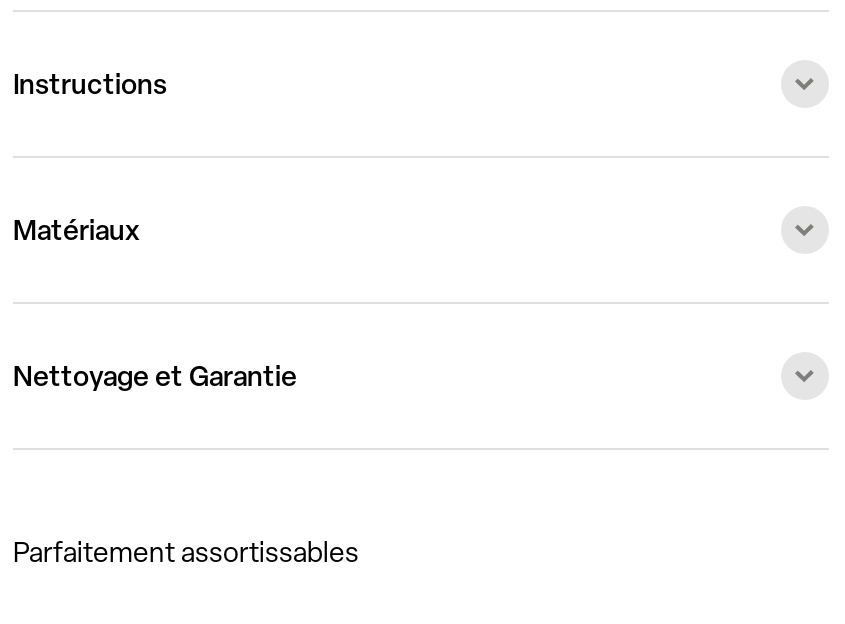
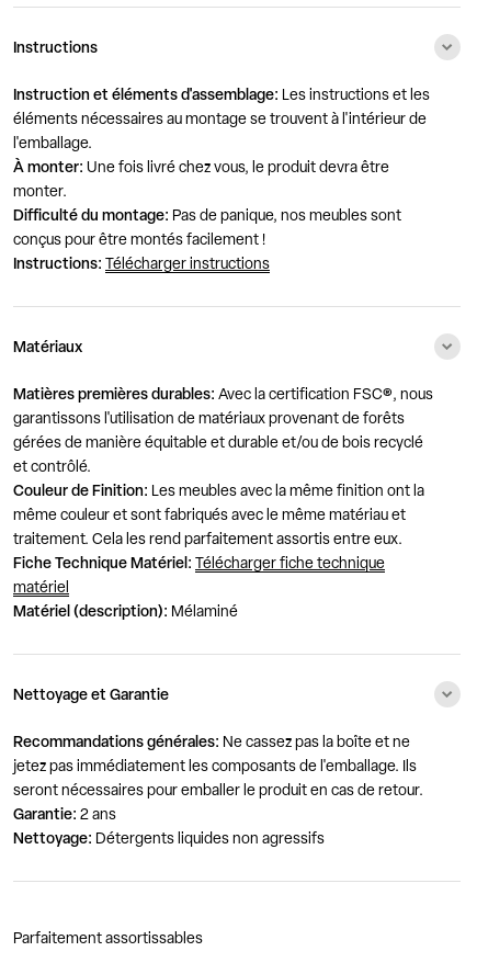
none -> [13,83,430,273] Instruction et éléments d'assemblage: Les instructions et les | éléments nécessaires au montage se trouvent à l'intérieur de | l'emballage. | À monter: Une fois livré chez vous, le produit devra être | monter. | Difficulté du montage: Pas de panique, nos meubles sont | conçus pour être montés facilement ! | Instructions: Télécharger instructions
none -> [13,383,433,621] Matières premières durables: Avec la certification FSC®, nous | garantissons l'utilisation de matériaux provenant de forêts | gérées de manière équitable et durable et/ou de bois recyclé | et contrôlé. | Couleur de Finition: Les meubles avec la même finition ont la | même couleur et sont fabriqués avec le même matériau et | traitement. Cela les rend parfaitement assortis entre eux. | Fiche Technique Matériel: Télécharger fiche technique | matériel | Matériel (description): Mélaminé
none -> [13,730,423,848] Recommandations générales: Ne cassez pas la boîte et ne | jetez pas immédiatement les composants de l'emballage. Ils | seront nécessaires pour emballer le produit en cas de retour. | Garantie: 2 ans | Nettoyage: Détergents liquides non agressifs

